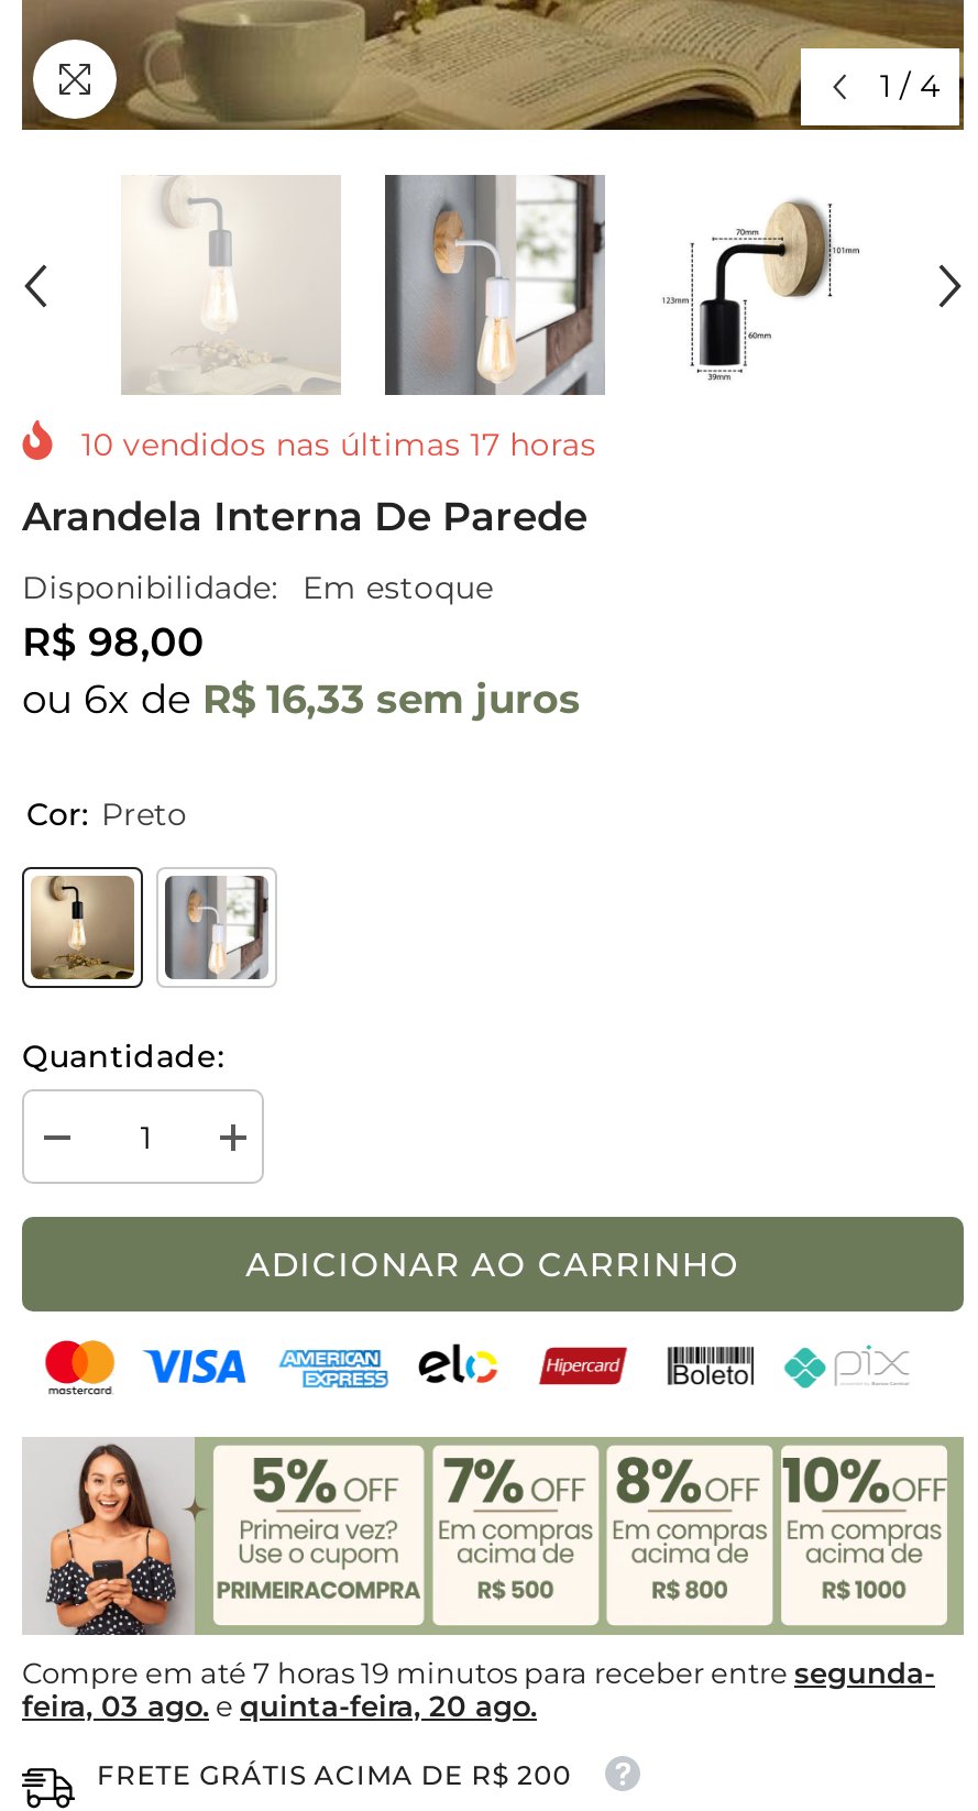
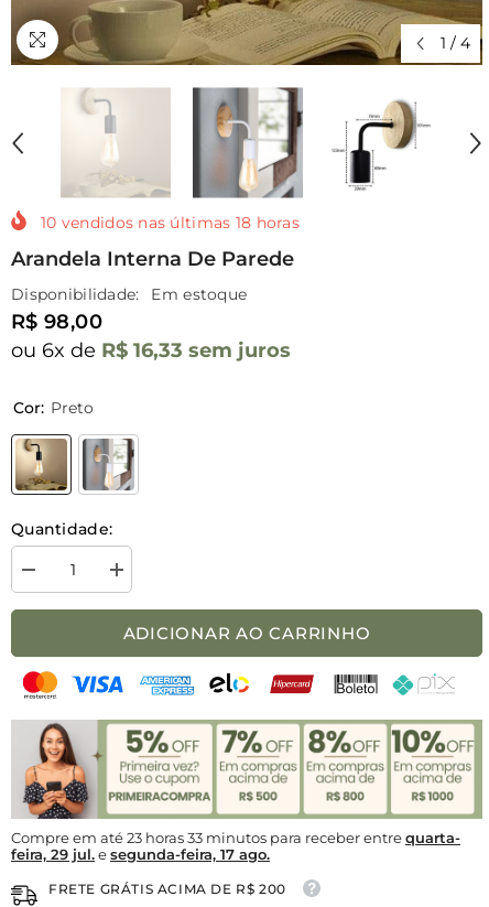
[81,425,596,465] 10 vendidos nas últimas 17 horas -> [41,213,300,233] 10 vendidos nas últimas 18 horas
[22,1654,935,1689] Compre em até 7 horas 19 minutos para receber entre segunda- -> [11,828,460,846] Compre em até 23 horas 33 minutos para receber entre quarta-
[22,1687,537,1722] feira, 03 ago. e quinta-feira, 20 ago. -> [11,845,270,862] feira, 29 jul. e segunda-feira, 17 ago.

